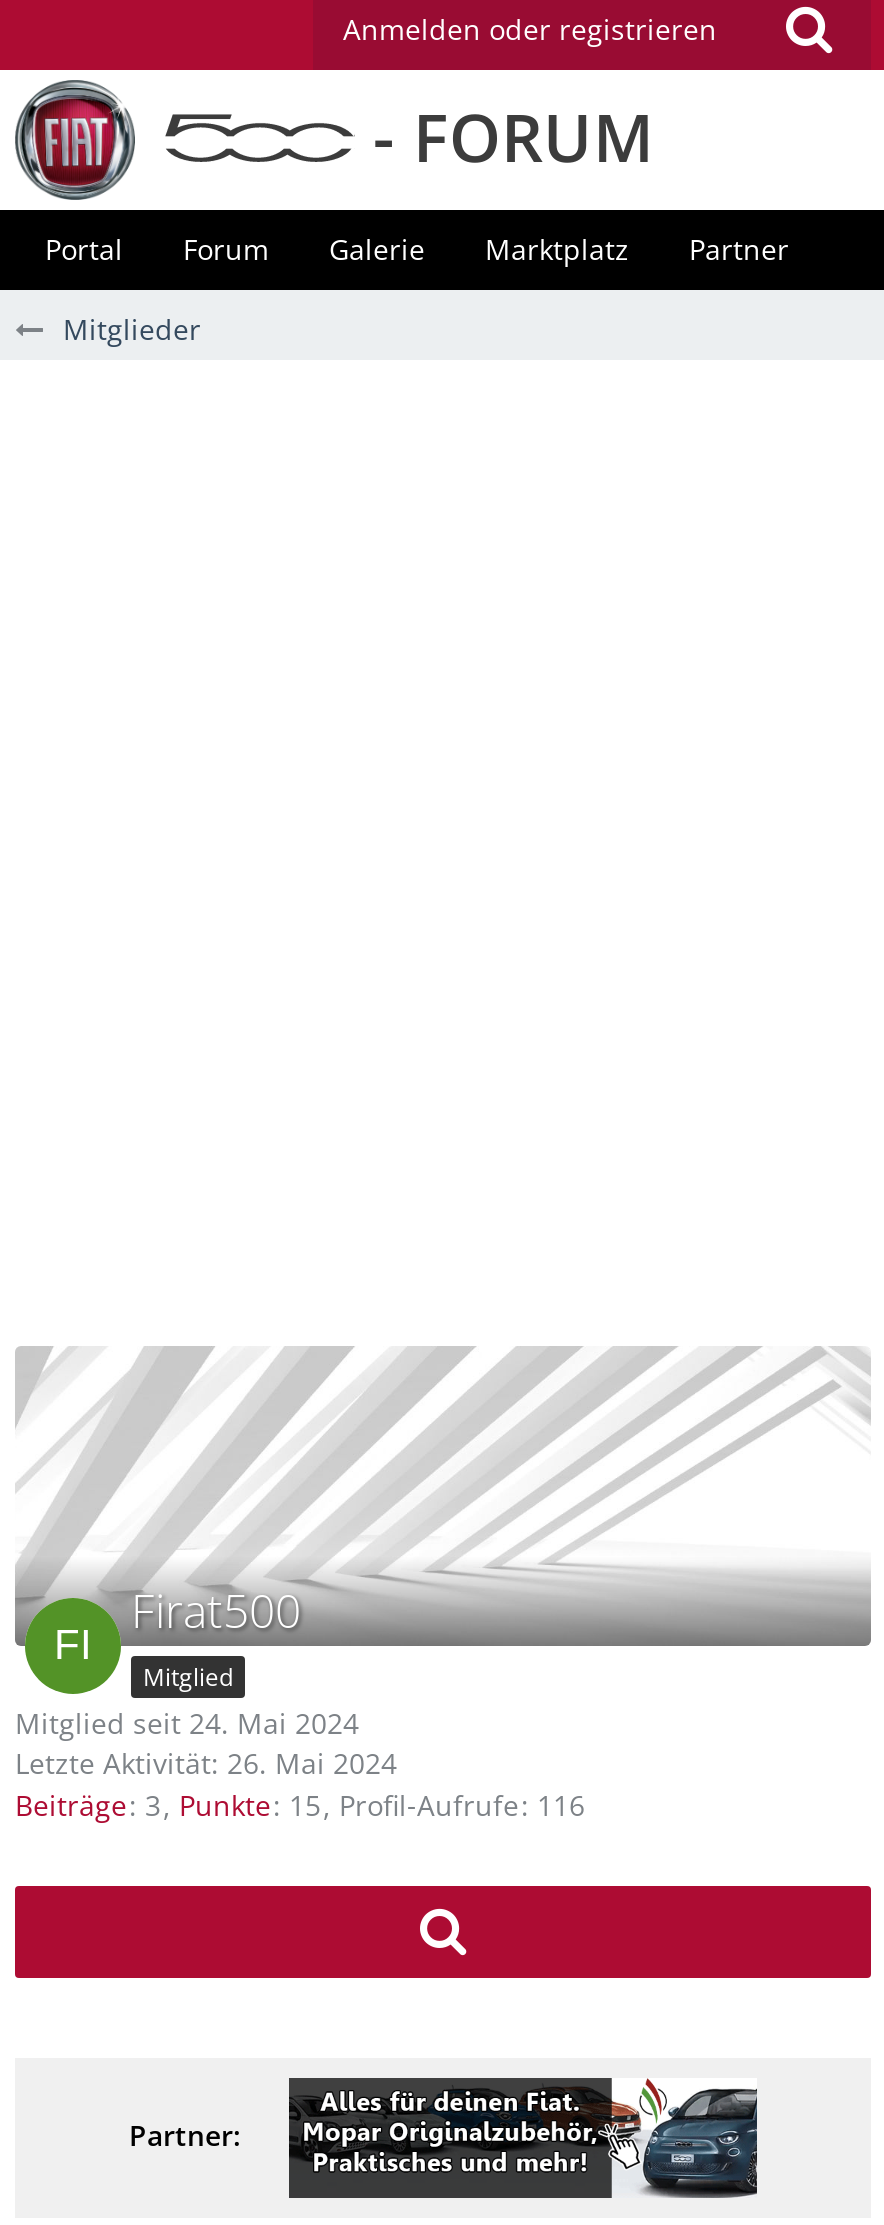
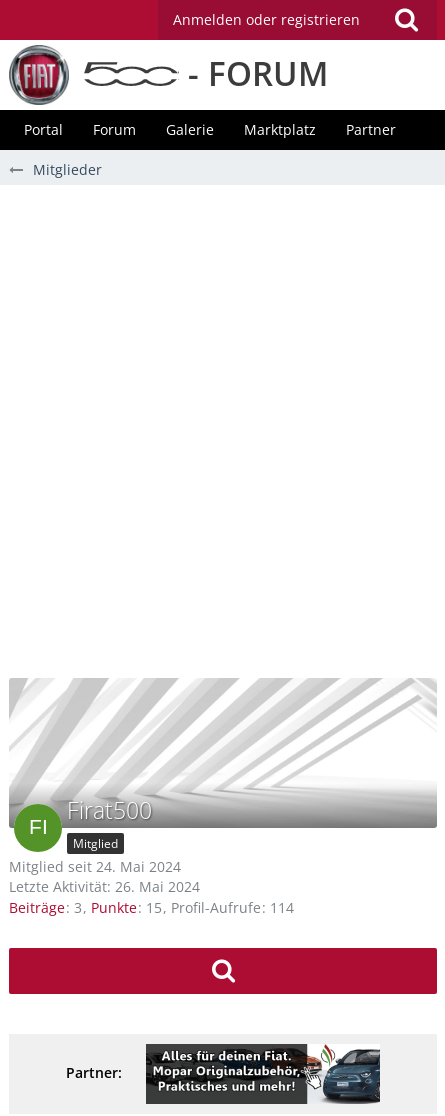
[15,1786,585,1824] Beiträge 3 Punkte 15 Profil-Aufrufe 116 -> [9,898,294,917] Beiträge 3 Punkte 15 Profil-Aufrufe 114

